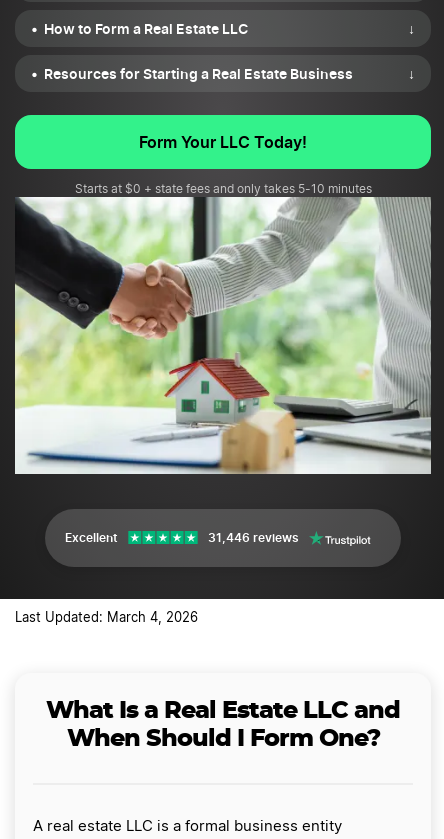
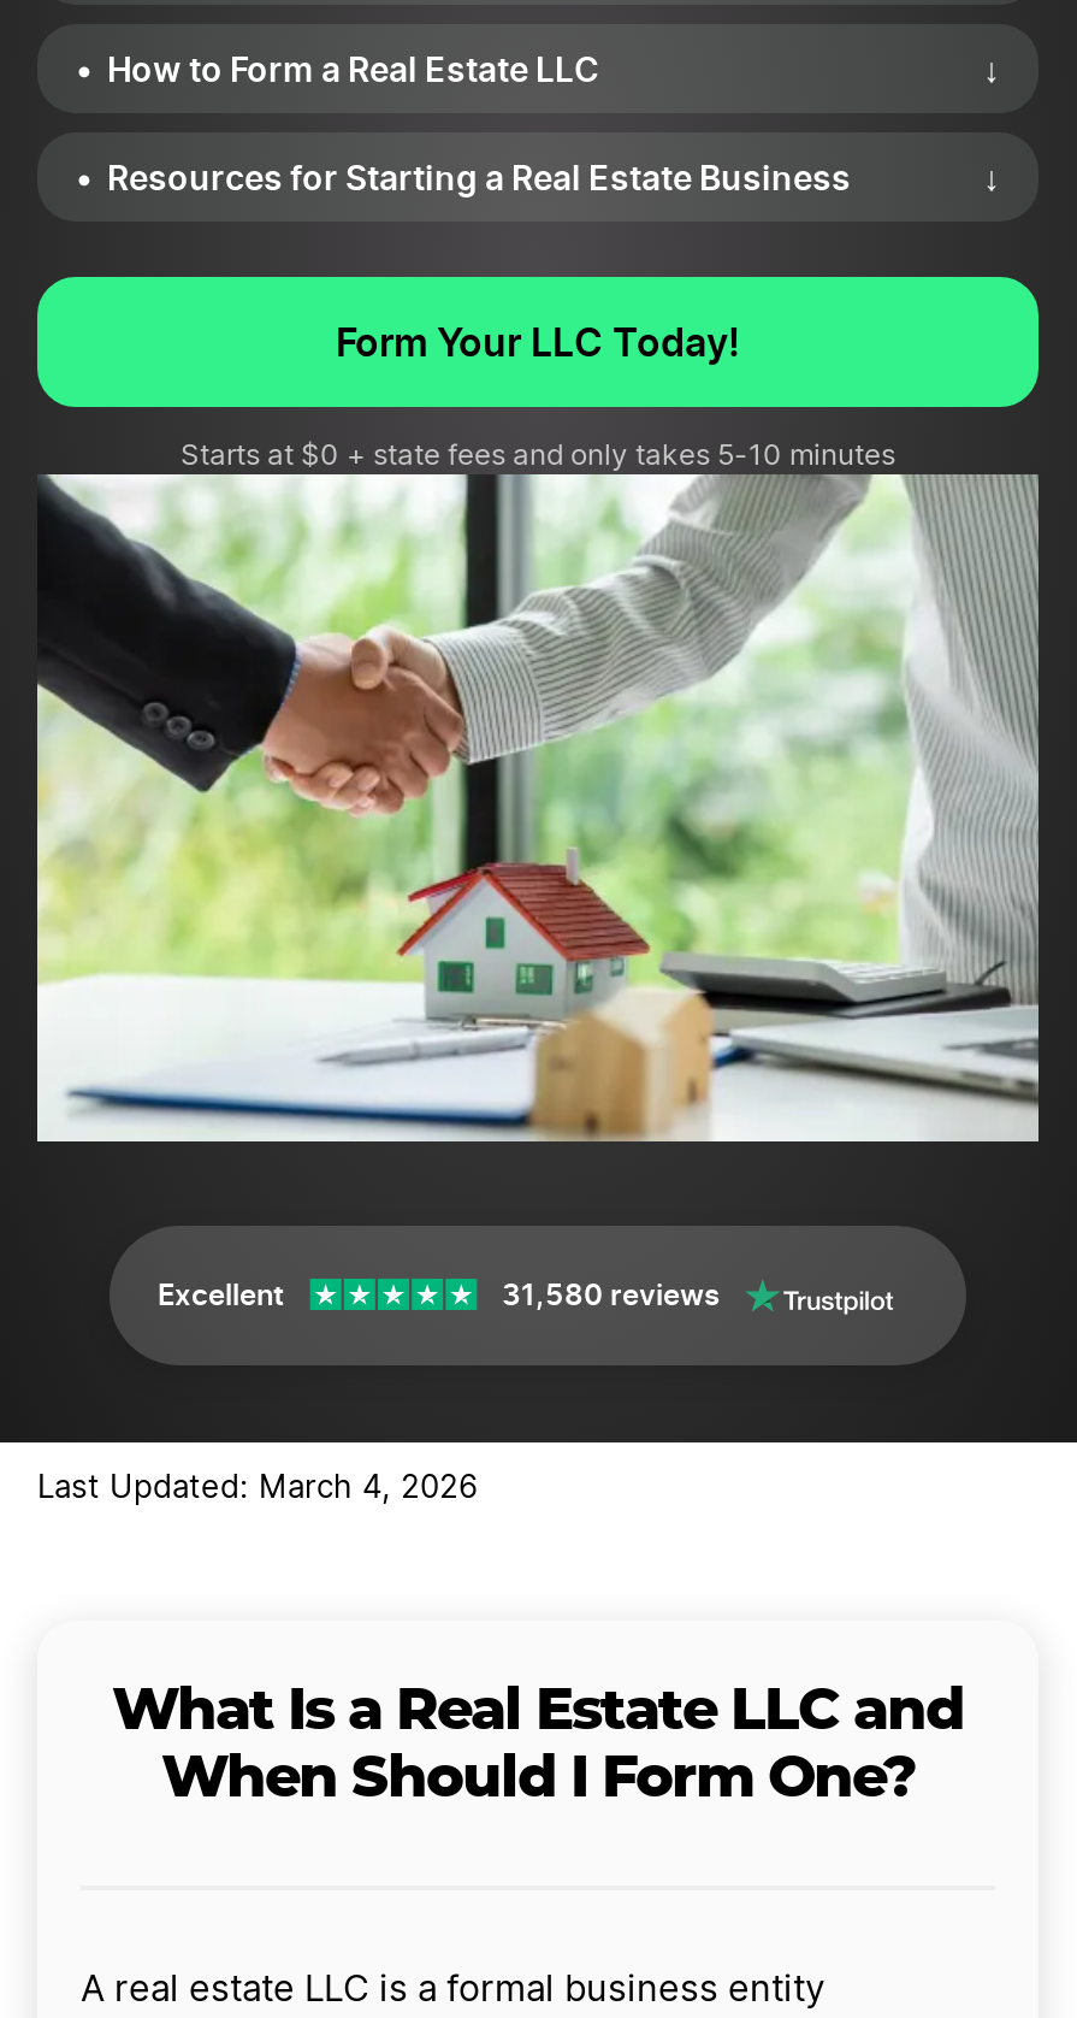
[208,530,299,545] 31,446 reviews -> [502,1276,721,1312] 31,580 reviews

